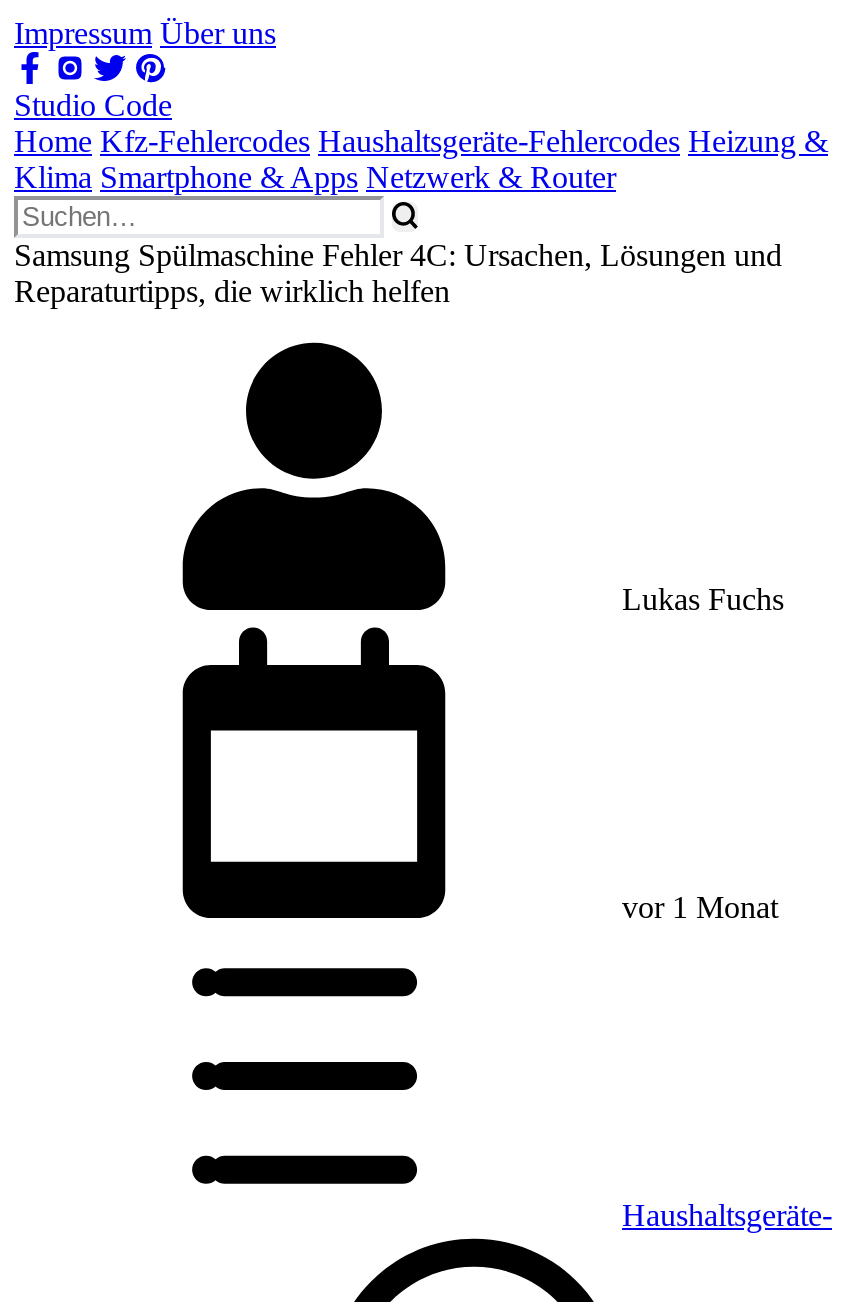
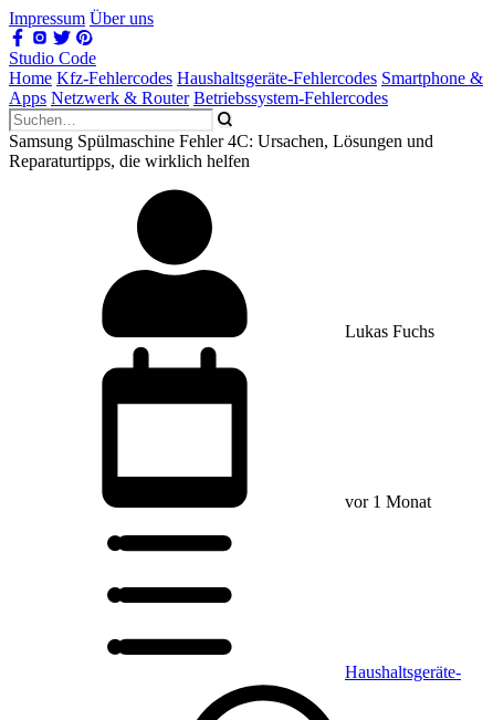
[14,124,828,194] Home Kfz-Fehlercodes Haushaltsgeräte-Fehlercodes Heizung & | Klima Smartphone & Apps Netzwerk & Router -> [9,69,483,107] Home Kfz-Fehlercodes Haushaltsgeräte-Fehlercodes Smartphone & | Apps Netzwerk & Router Betriebssystem-Fehlercodes

